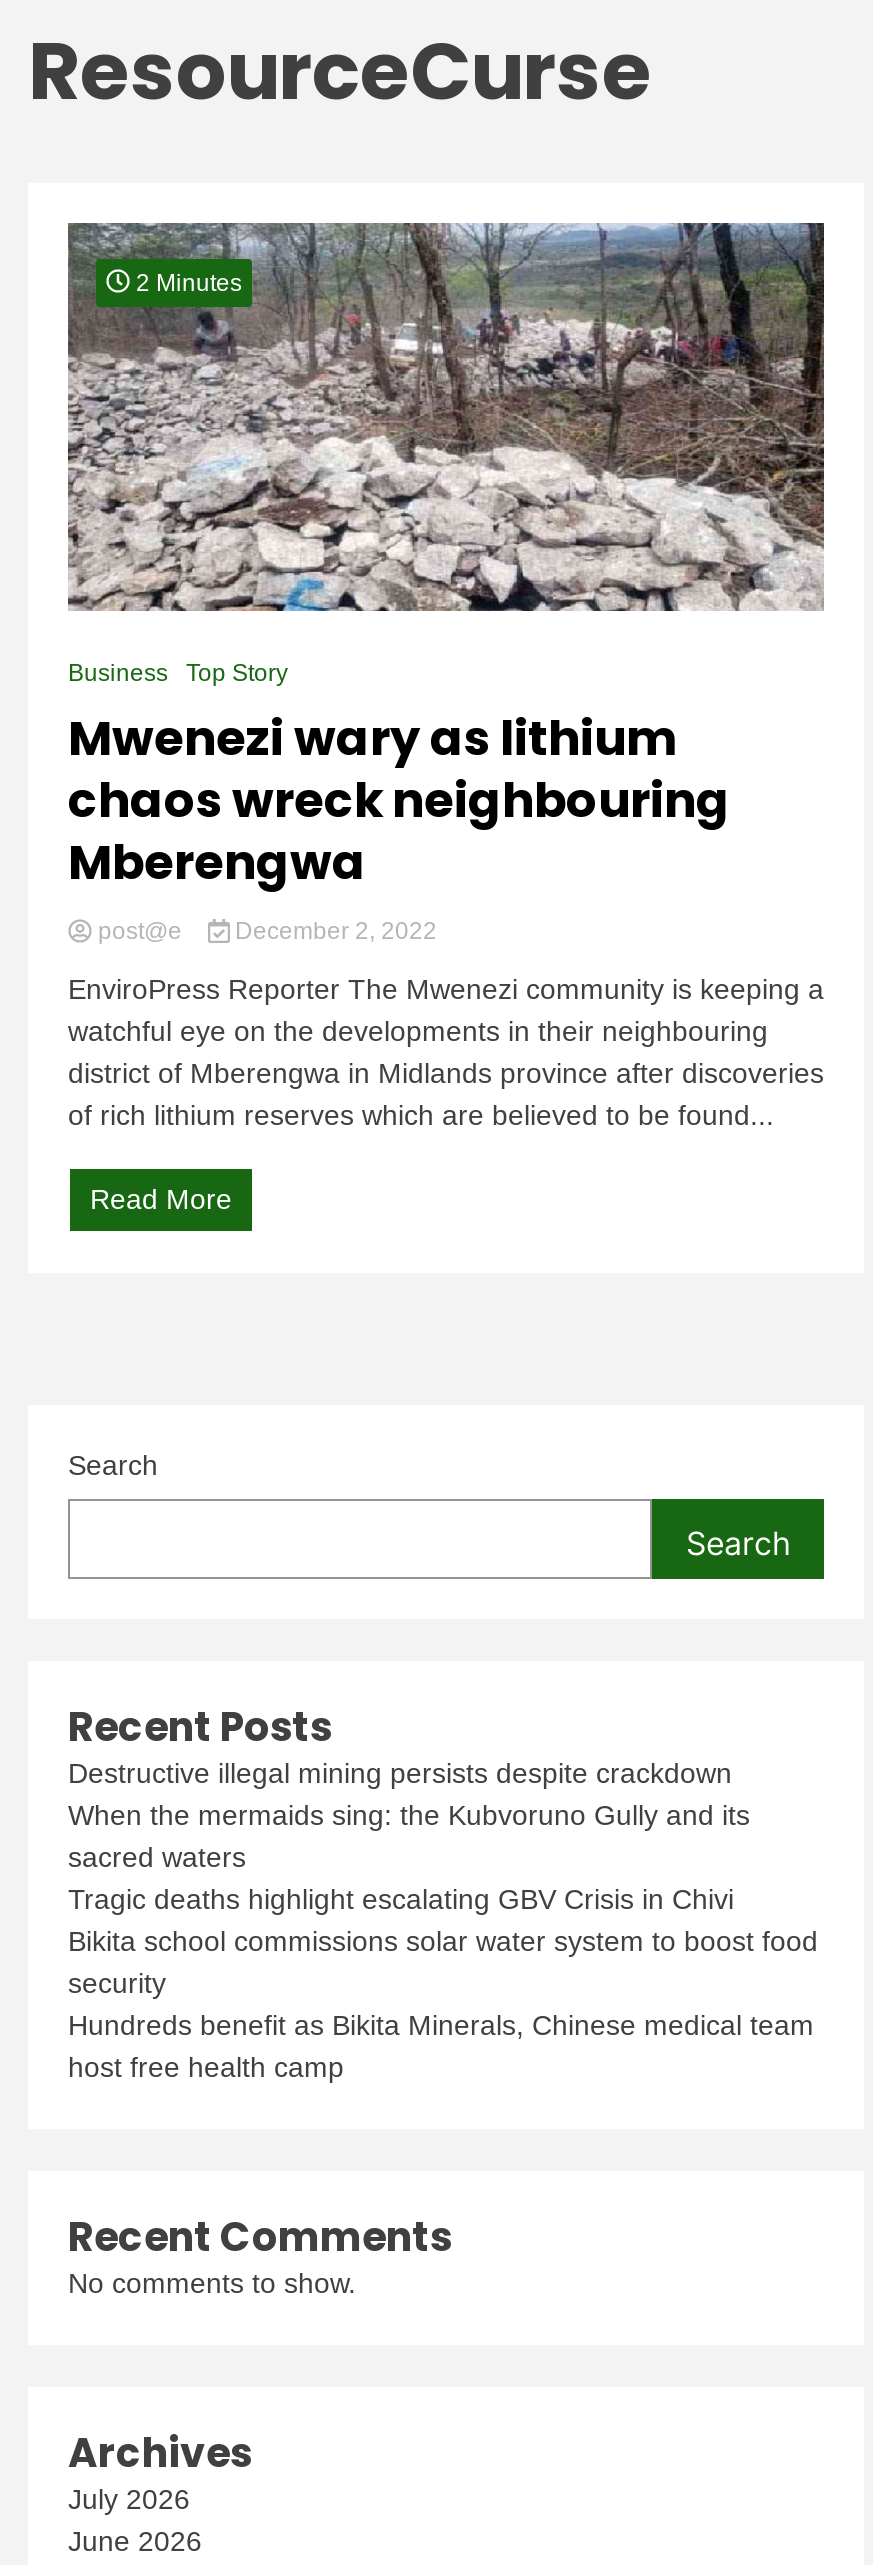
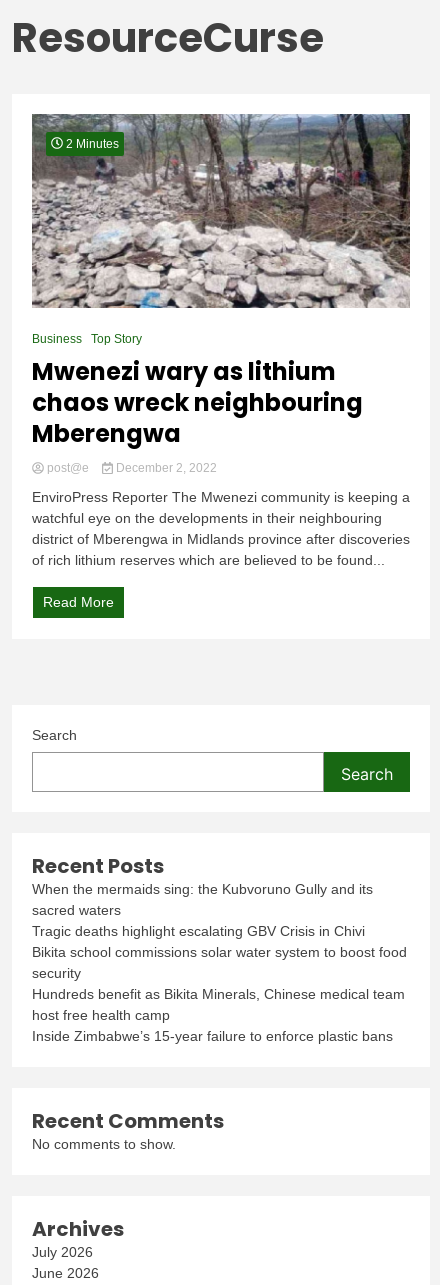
[68,1758,732,1790] Destructive illegal mining persists despite crackdown -> none
moved [68,1800,818,2084] -> [32,881,407,1023]: When the mermaids sing: the Kubvoruno Gully and its | sacred waters | Tragic deaths highlight escalating GBV Crisis in Chivi | Bikita school commissions solar water system to boost food | security | Hundreds benefit as Bikita Minerals, Chinese medical team | host free health camp
none -> [32,1028,393,1044] Inside Zimbabwe’s 15-year failure to enforce plastic bans

